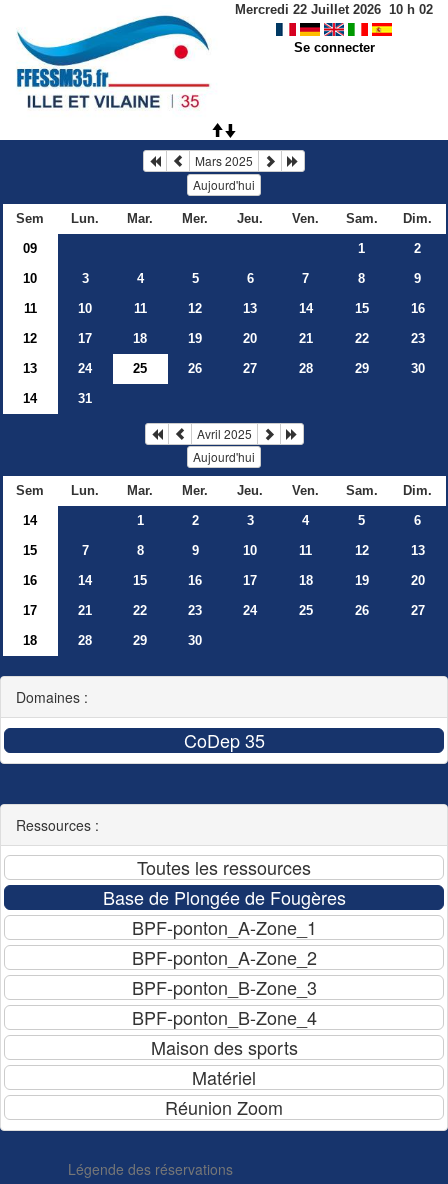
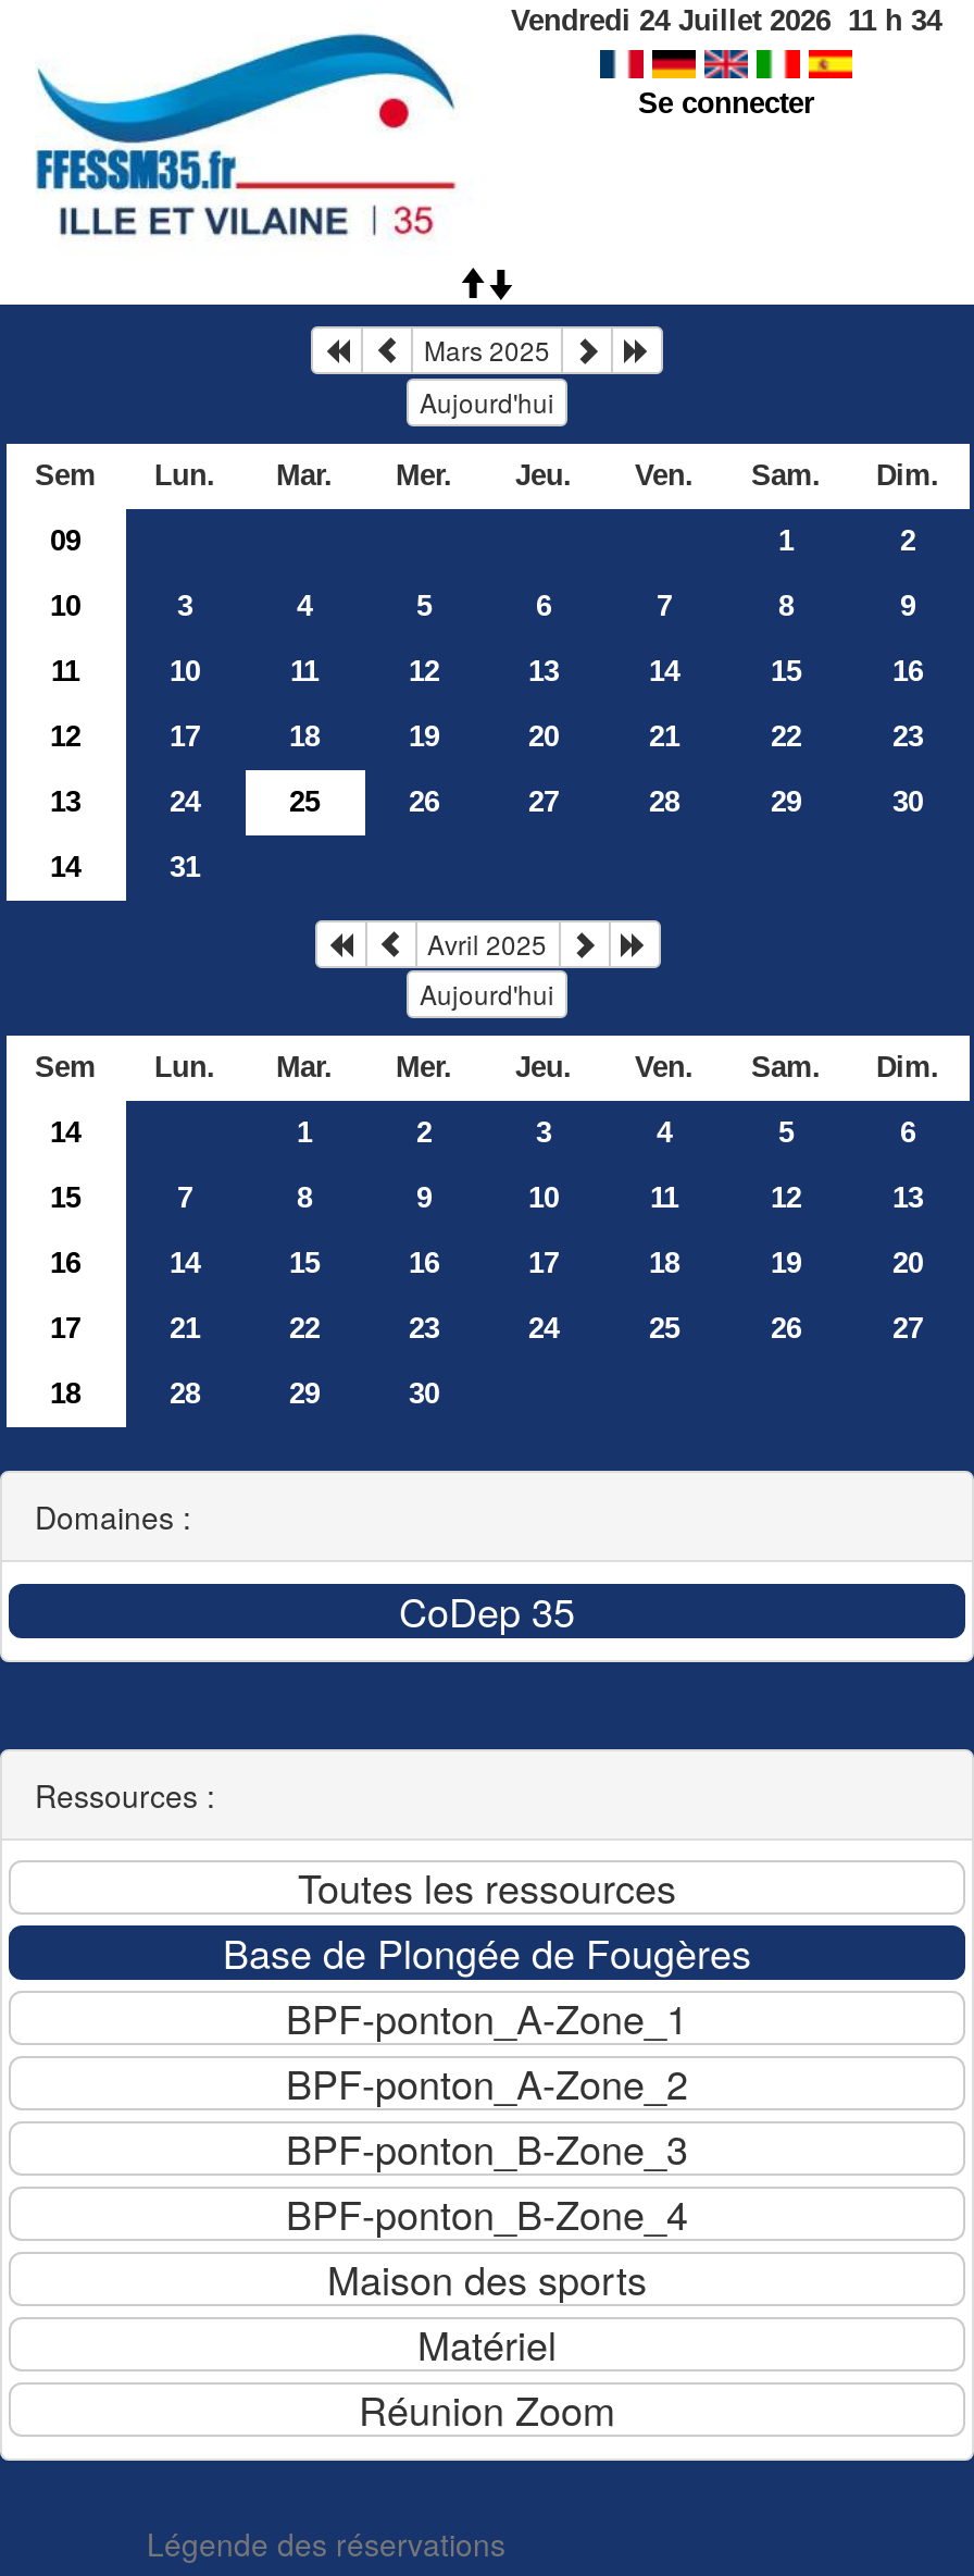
[235,2,433,17] Mercredi 22 Juillet 2026 10 h 02 -> [511,4,941,37] Vendredi 24 Juillet 2026 11 h 34

